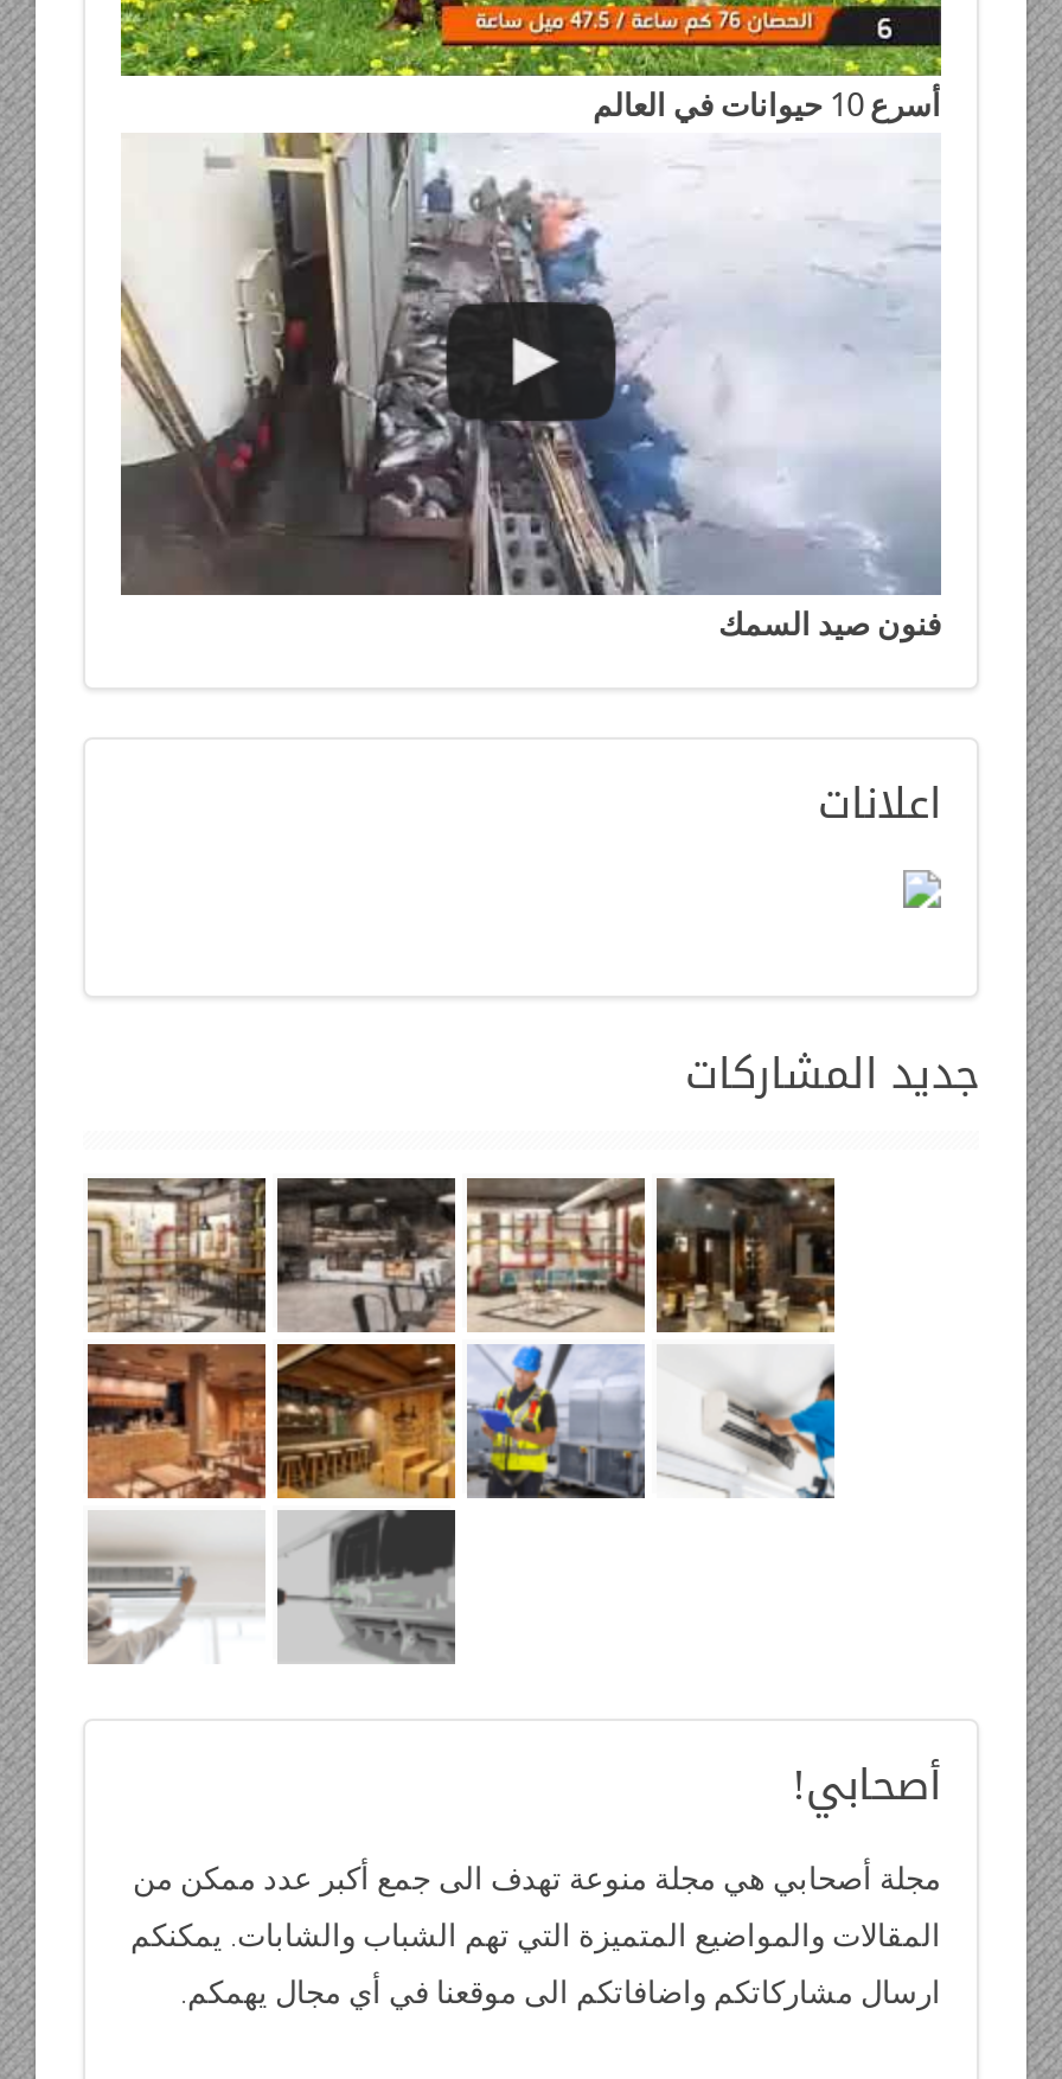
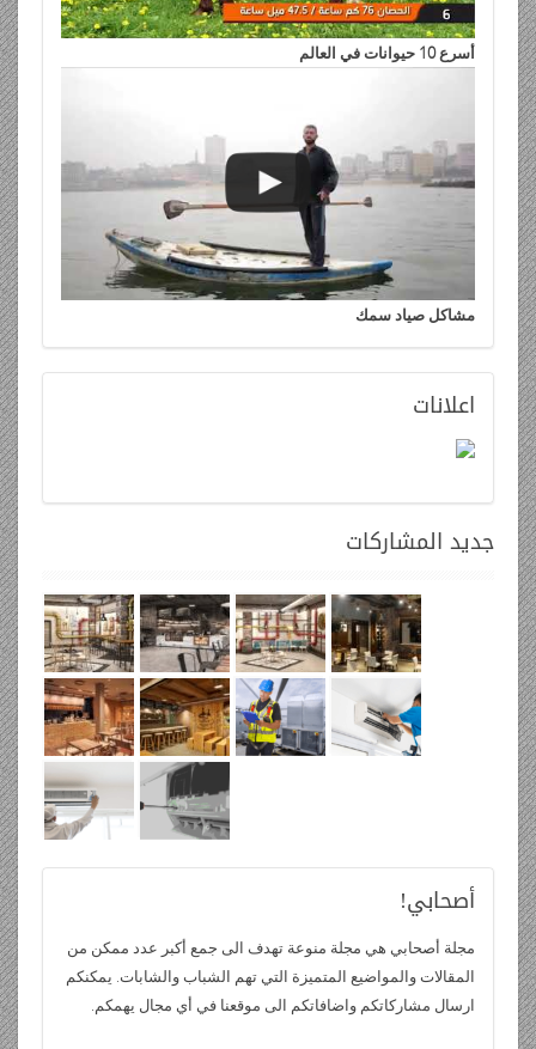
[121,130,941,644] [image] | فنون صيد السمك -> [61,67,475,325] [image] | مشاكل صياد سمك

